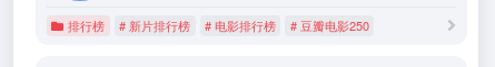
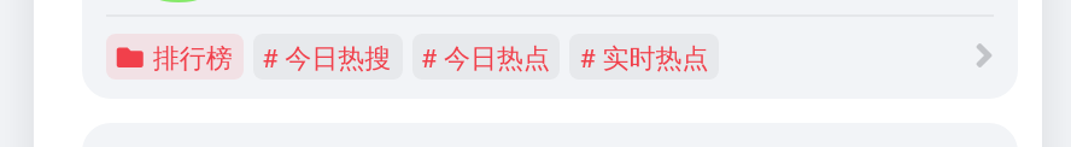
[119,16,369,34] # 新片排行榜 | # 电影排行榜 | # 豆瓣电影250 -> [263,36,708,74] # 今日热搜 | # 今日热点 | # 实时热点

